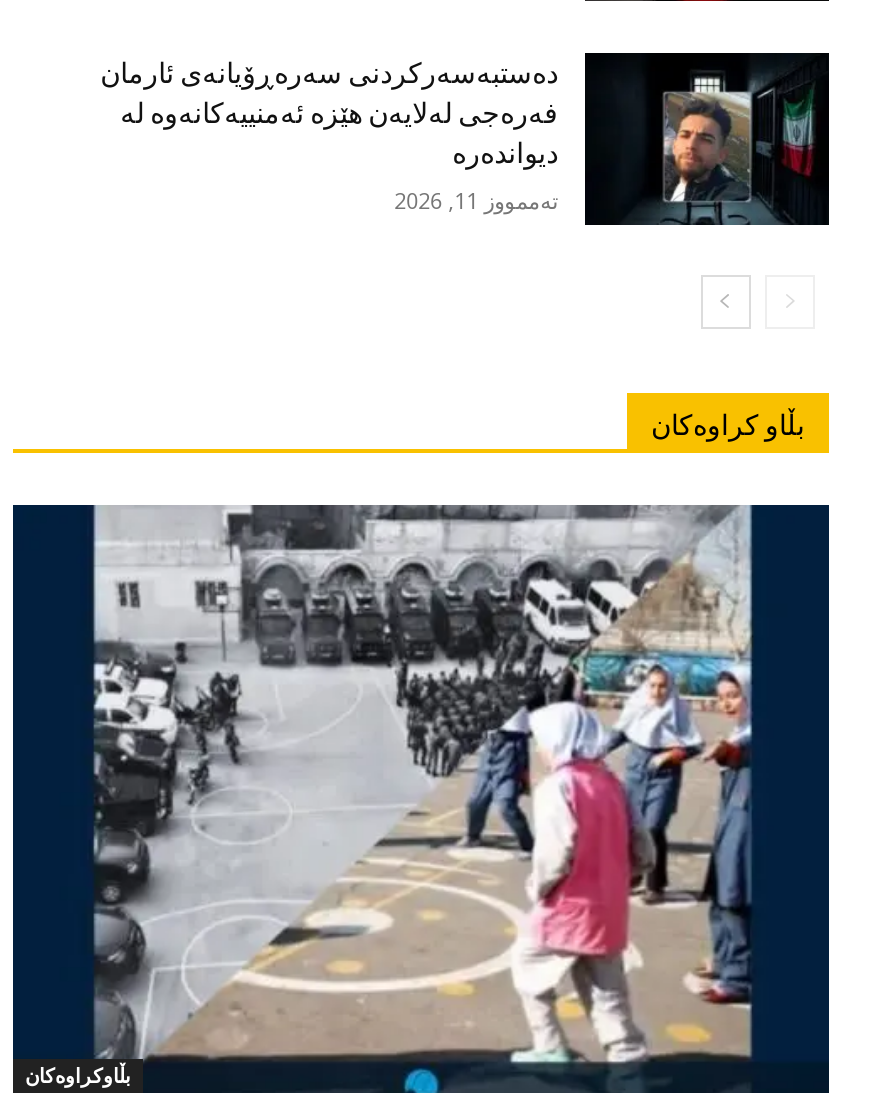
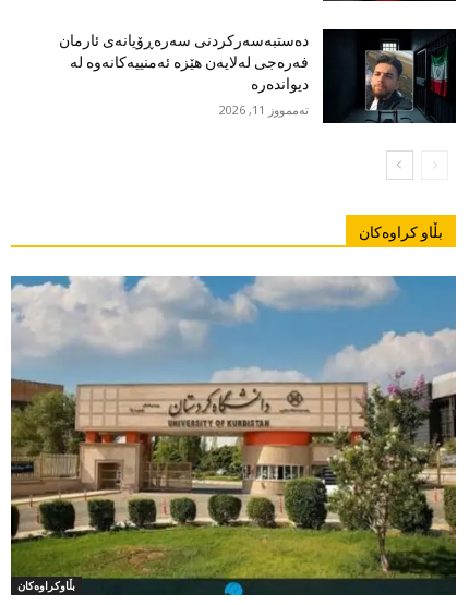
[11,504,831,1094] [image] -> [10,275,457,596] [image]

